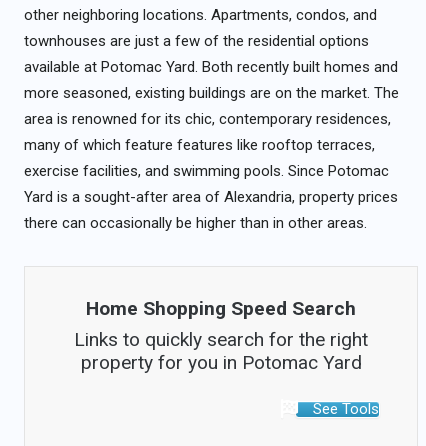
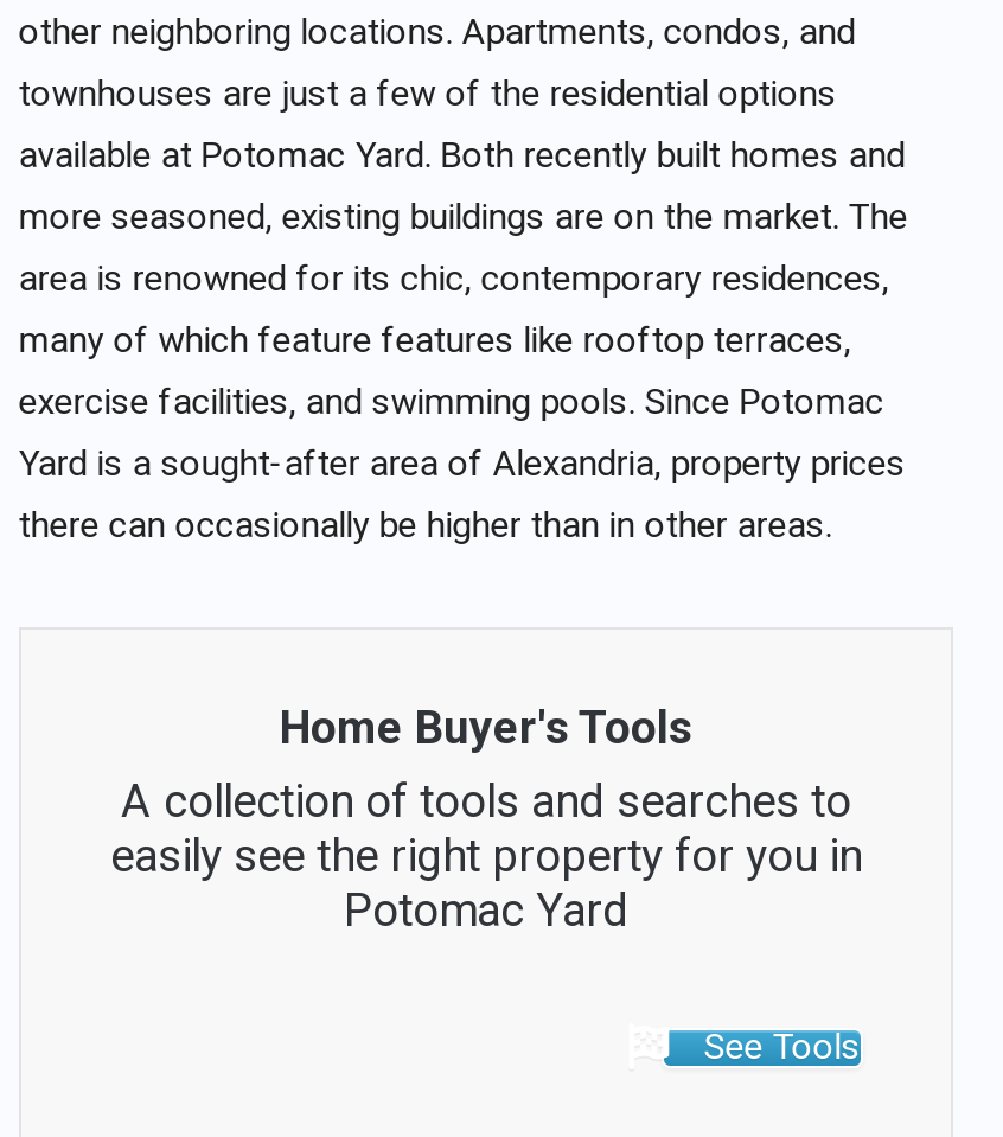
[74,297,368,374] Home Shopping Speed Search | Links to quickly search for the right | property for you in Potomac Yard -> [110,701,862,938] Home Buyer's Tools | A collection of tools and searches to | easily see the right property for you in | Potomac Yard

